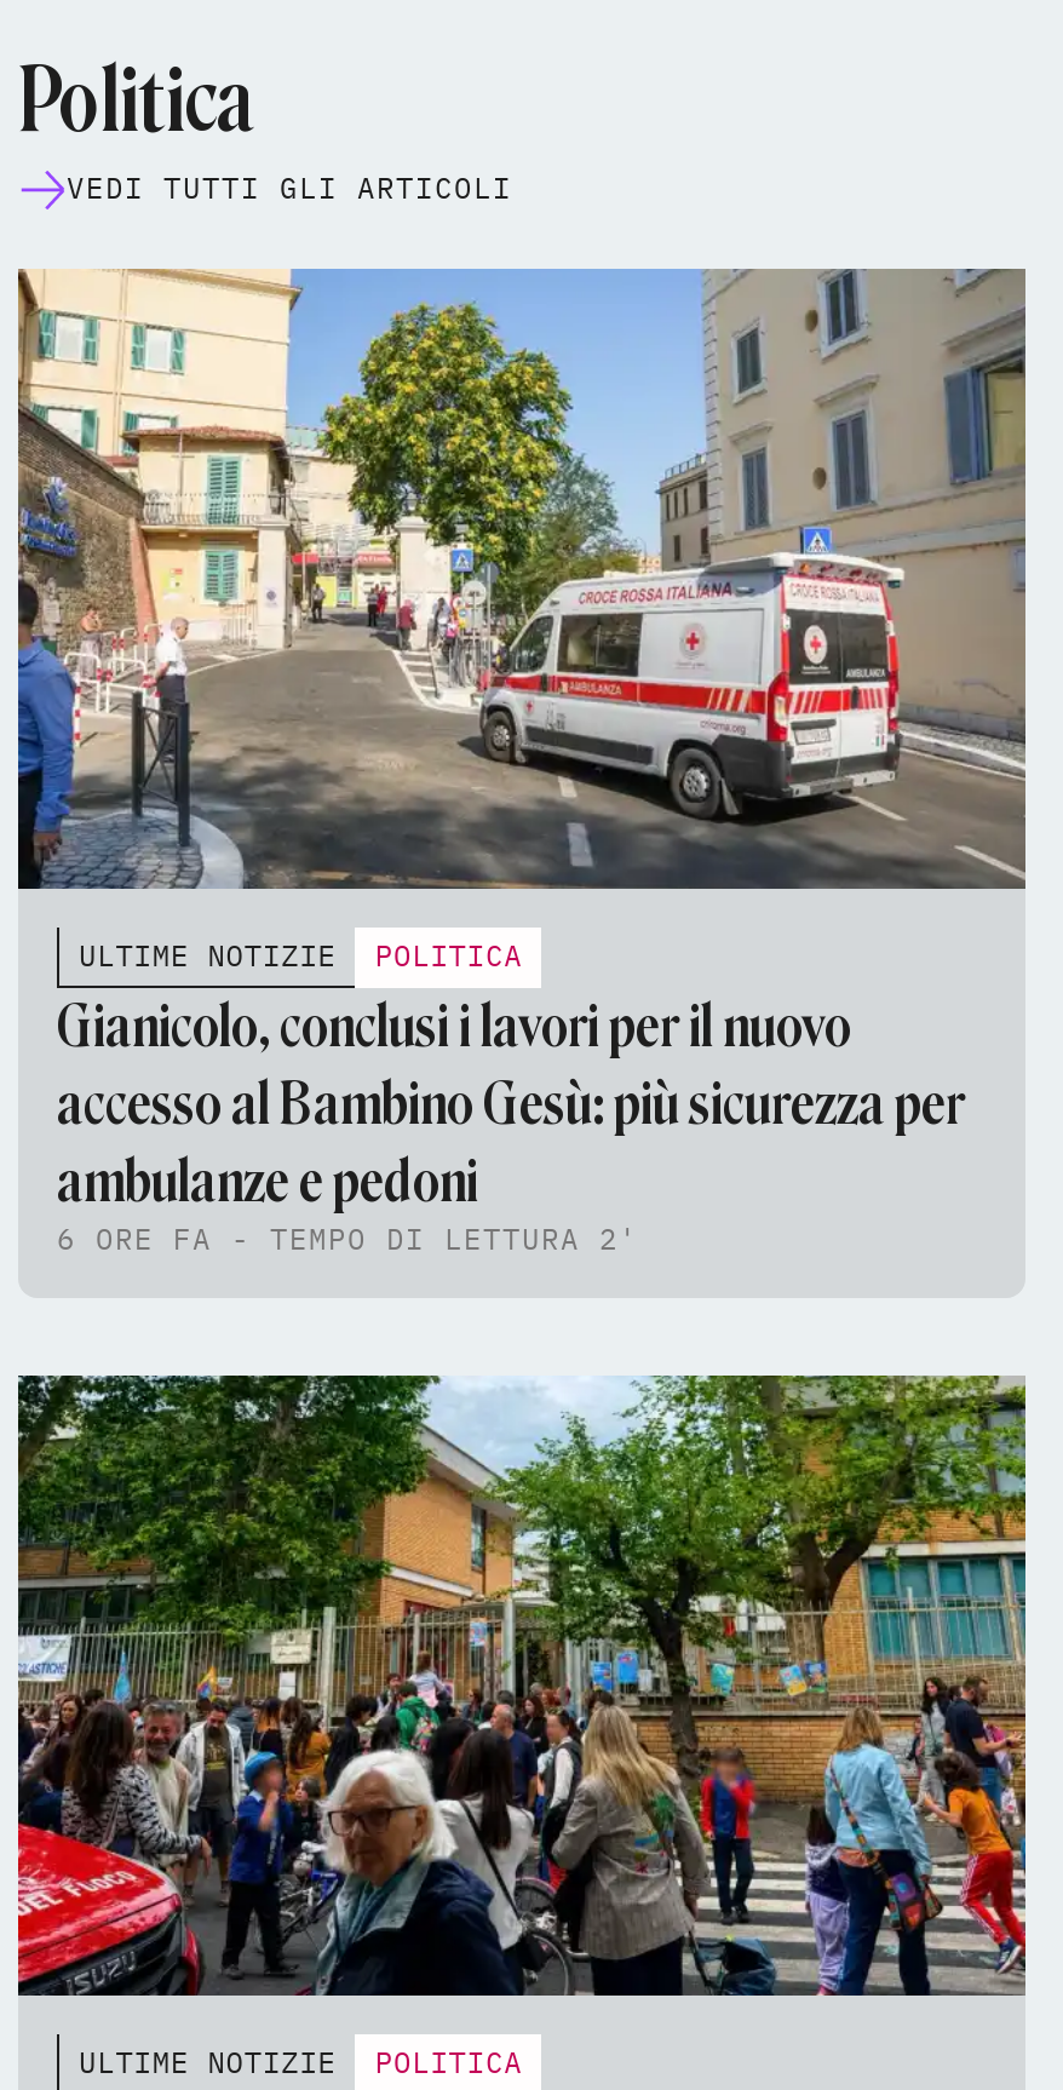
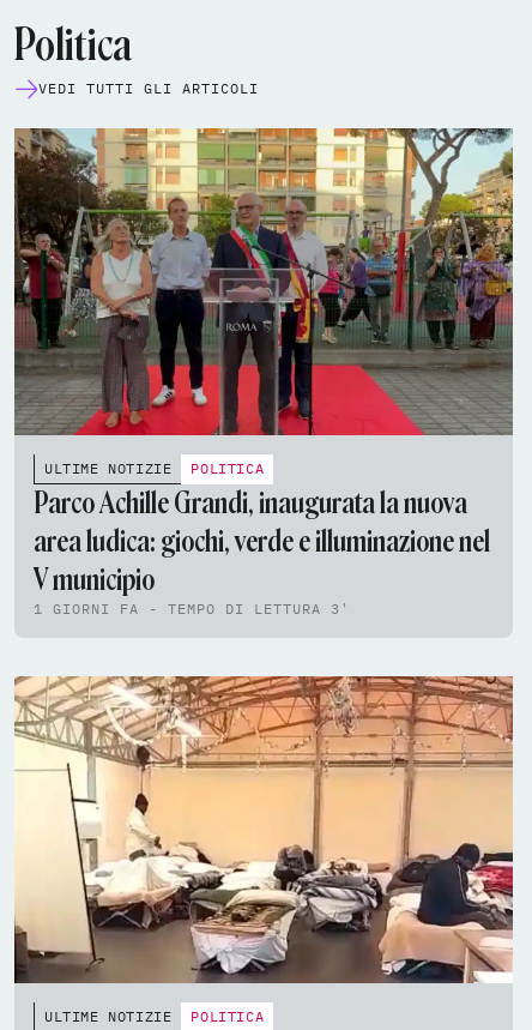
[16,266,1025,891] [image] -> [13,127,513,436] [image]
[57,991,965,1258] Gianicolo, conclusi i lavori per il nuovo | accesso al Bambino Gesù: più sicurezza per | ambulanze e pedoni | 6 ORE FA - TEMPO DI LETTURA 2' -> [34,486,490,618] Parco Achille Grandi, inaugurata la nuova | area ludica: giochi, verde e illuminazione nel | V municipio | 1 GIORNI FA - TEMPO DI LETTURA 3'
[16,1373,1028,1998] [image] -> [13,675,514,984] [image]

